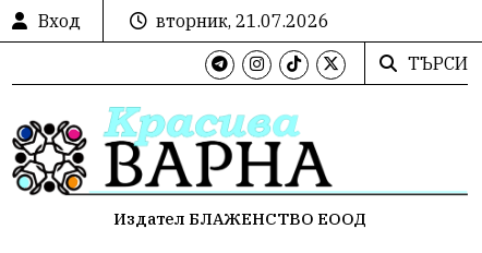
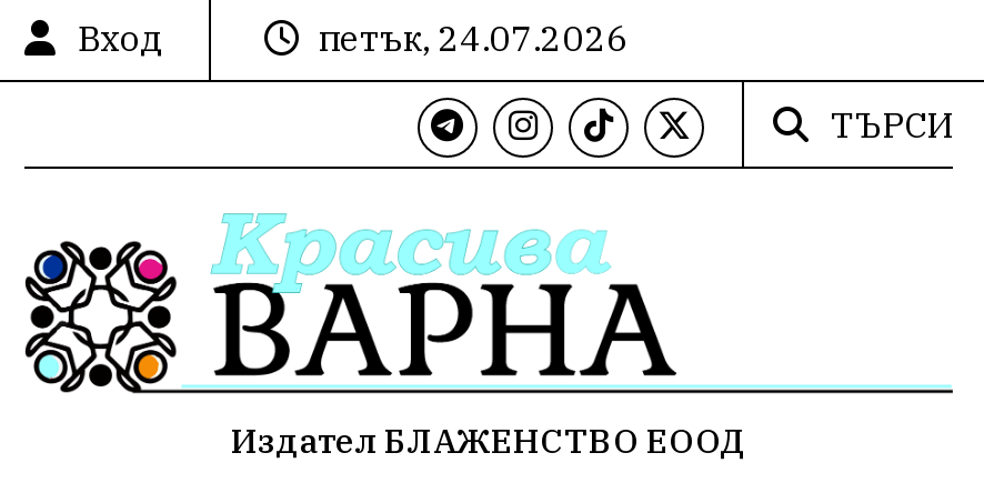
[156,10,329,32] вторник, 21.07.2026 -> [318,16,629,60] петък, 24.07.2026

